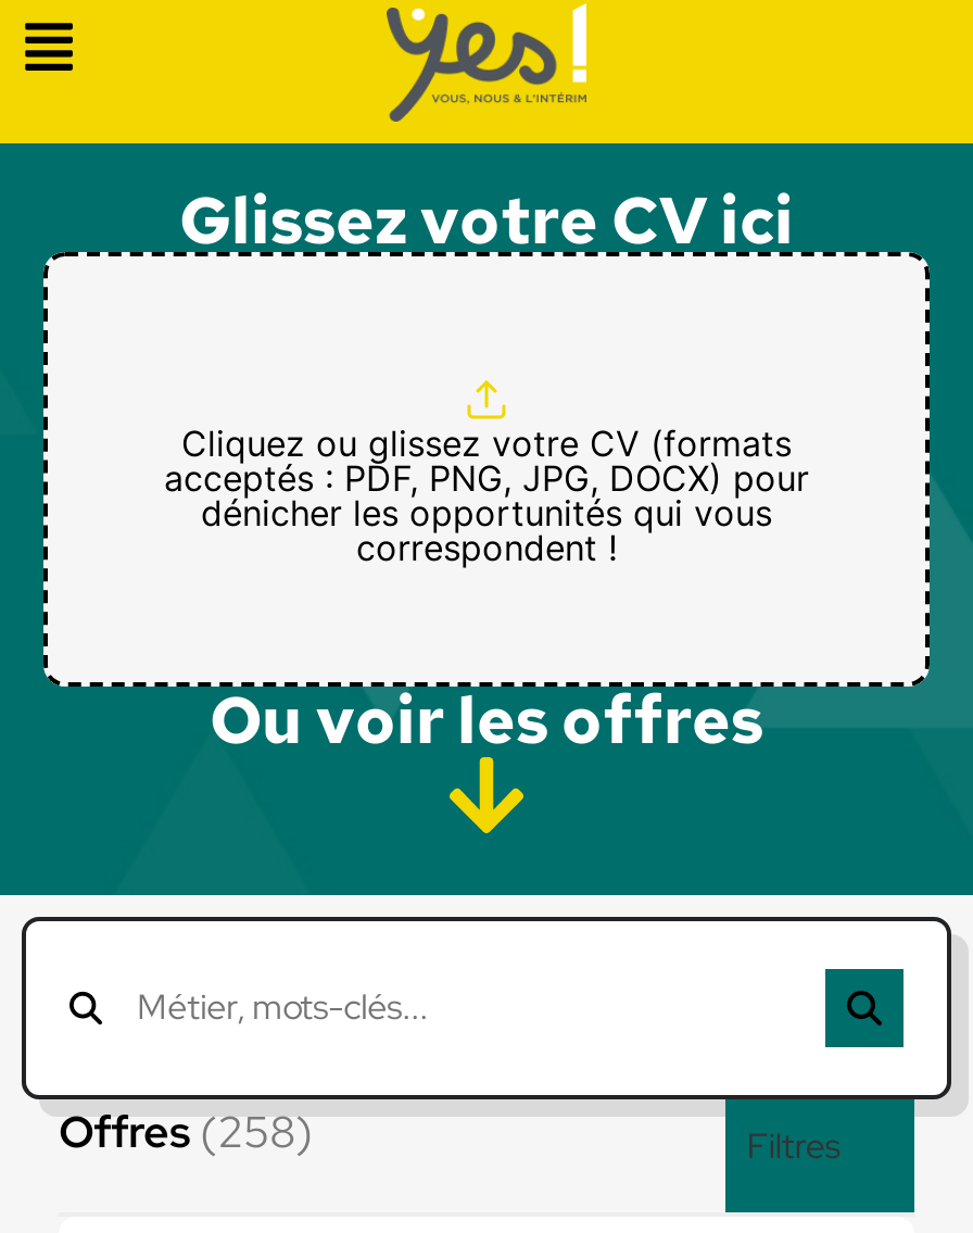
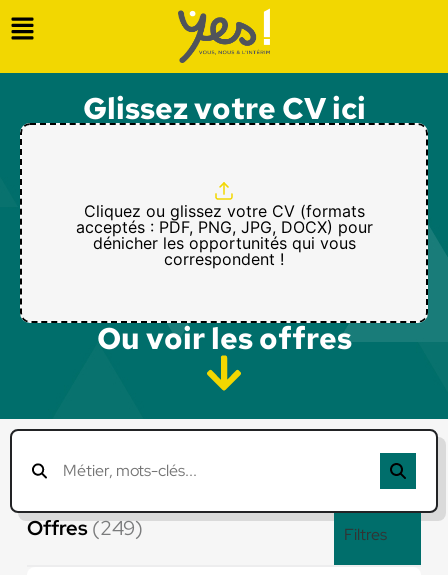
[59,1104,313,1160] Offres (258) -> [27,515,143,541] Offres (249)

